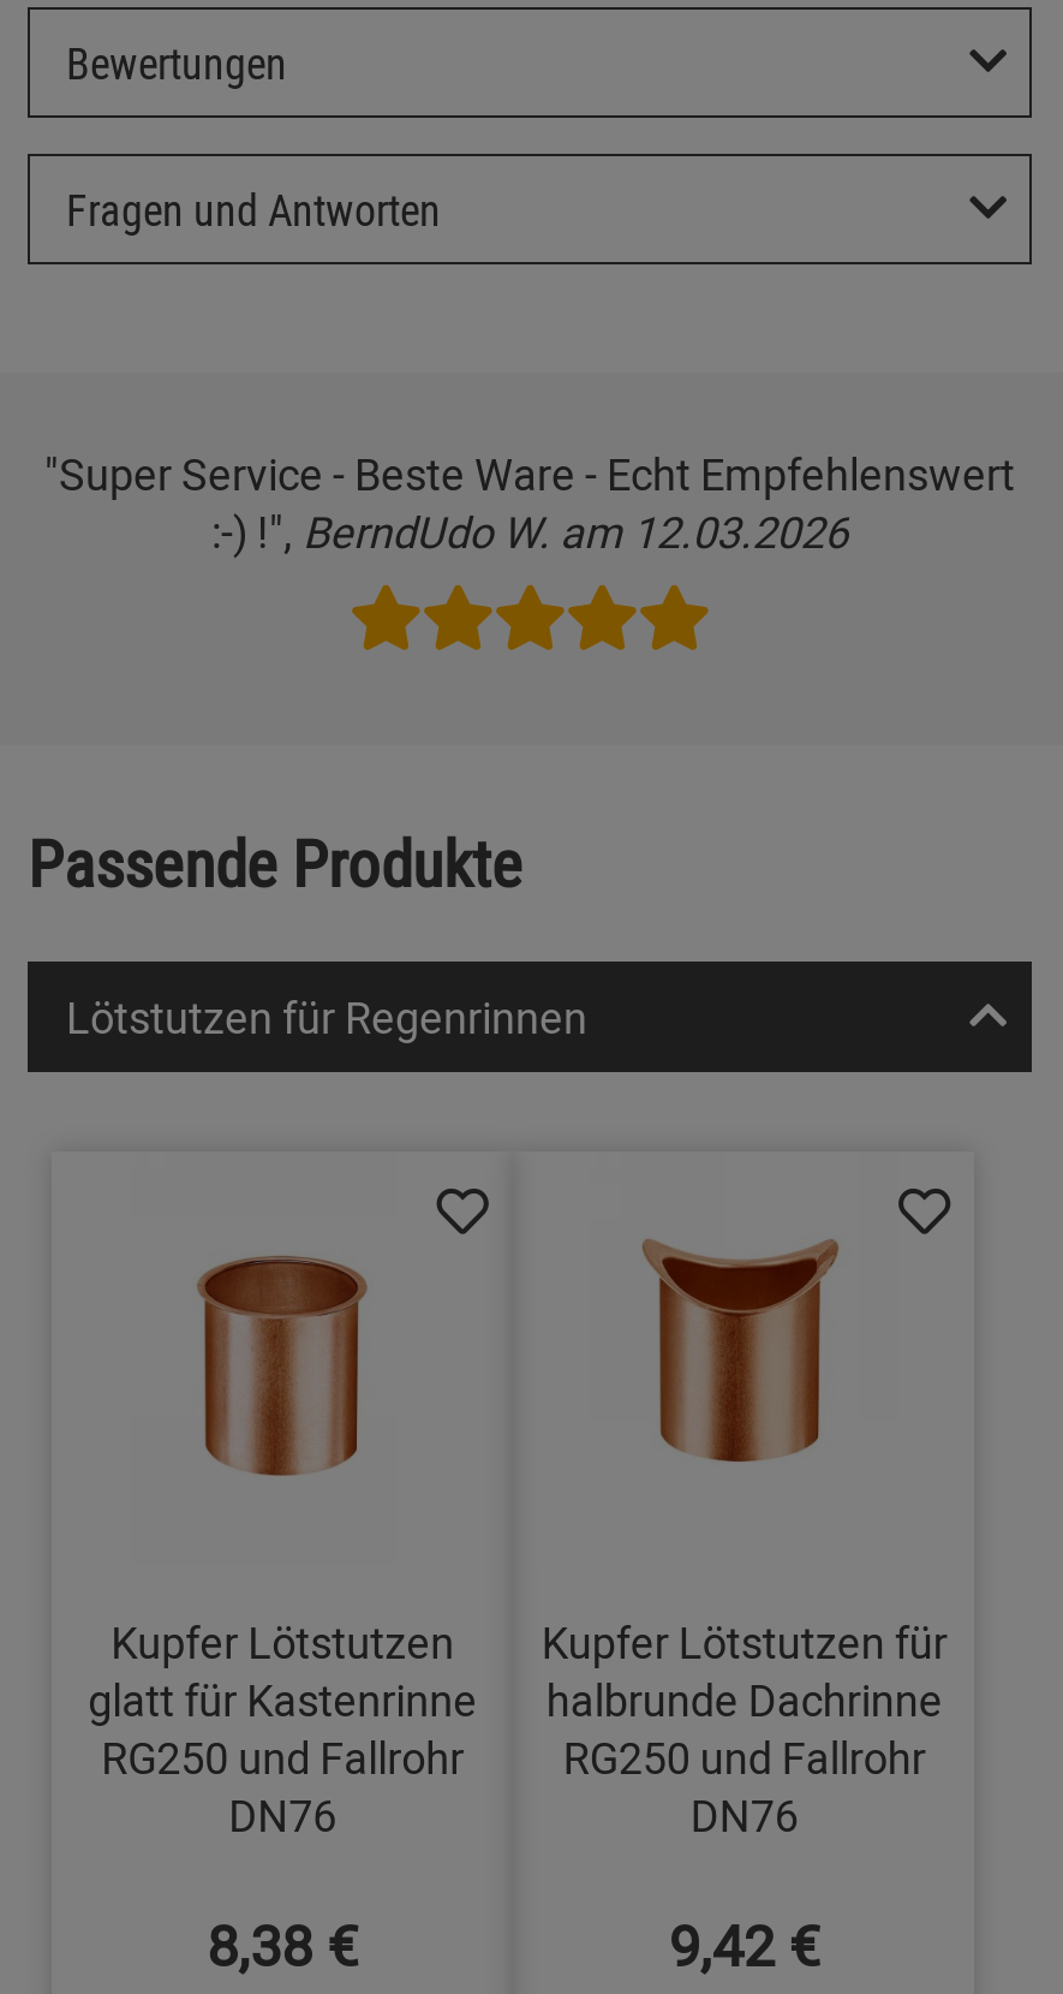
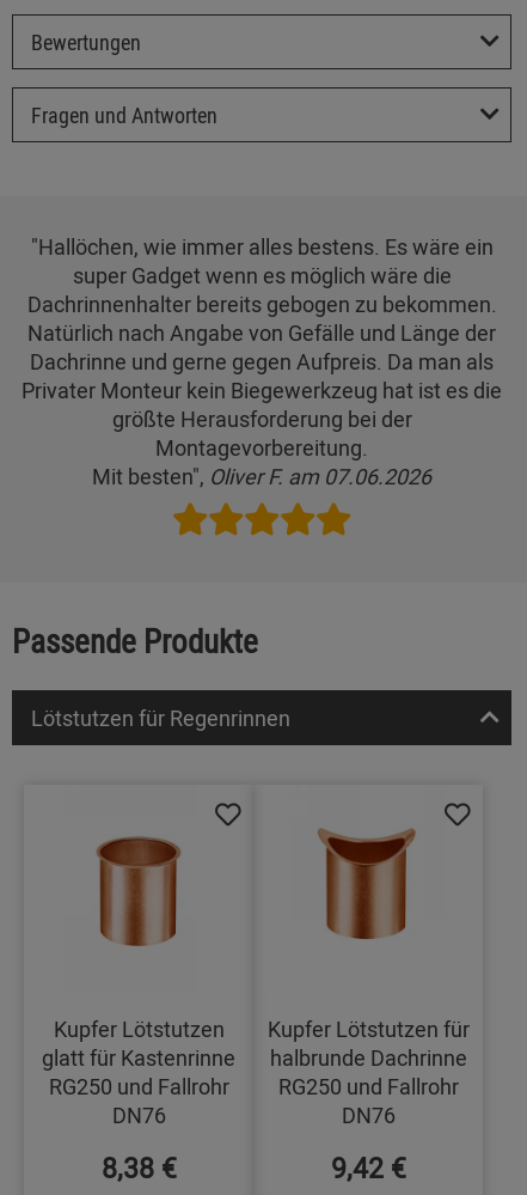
[44,445,1015,561] "Super Service - Beste Ware - Echt Empfehlenswert | :-) !", BerndUdo W. am 12.03.2026 -> [22,232,502,491] "Hallöchen, wie immer alles bestens. Es wäre ein | super Gadget wenn es möglich wäre die | Dachrinnenhalter bereits gebogen zu bekommen. | Natürlich nach Angabe von Gefälle und Länge der | Dachrinne und gerne gegen Aufpreis. Da man als | Privater Monteur kein Biegewerkzeug hat ist es die | größte Herausforderung bei der | Montagevorbereitung. | Mit besten", Oliver F. am 07.06.2026

